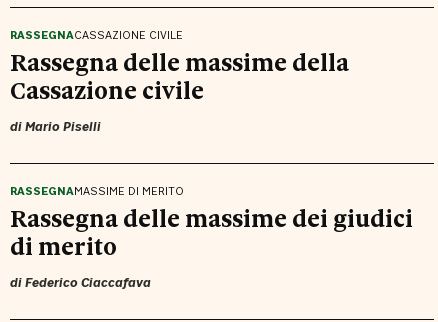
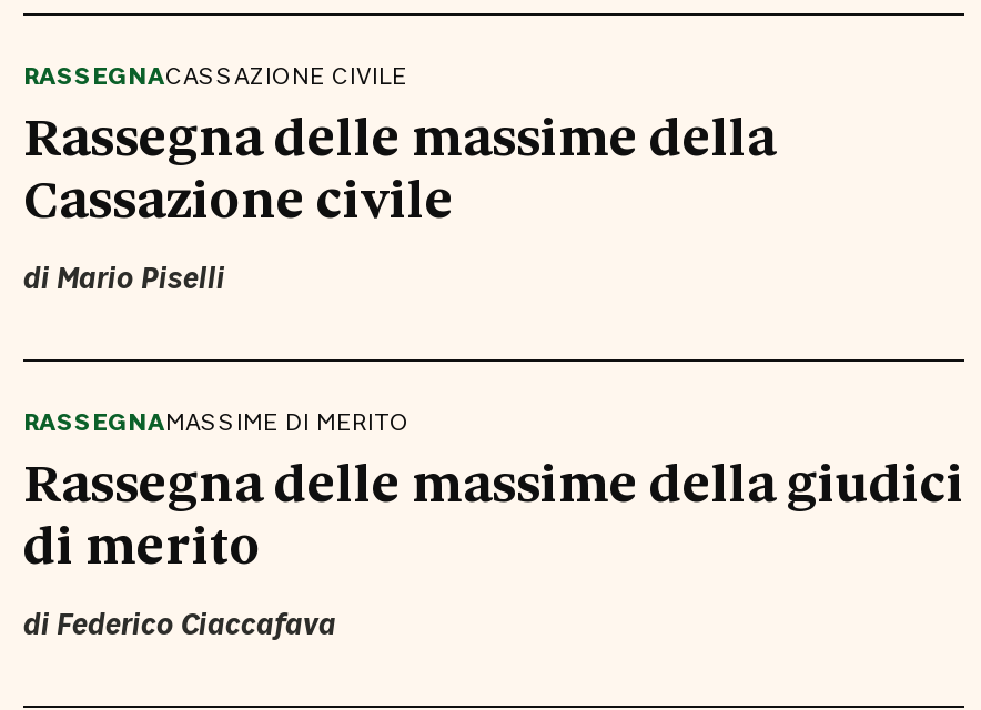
[10,200,413,234] Rassegna delle massime dei giudici -> [23,442,964,517] Rassegna delle massime della giudici

